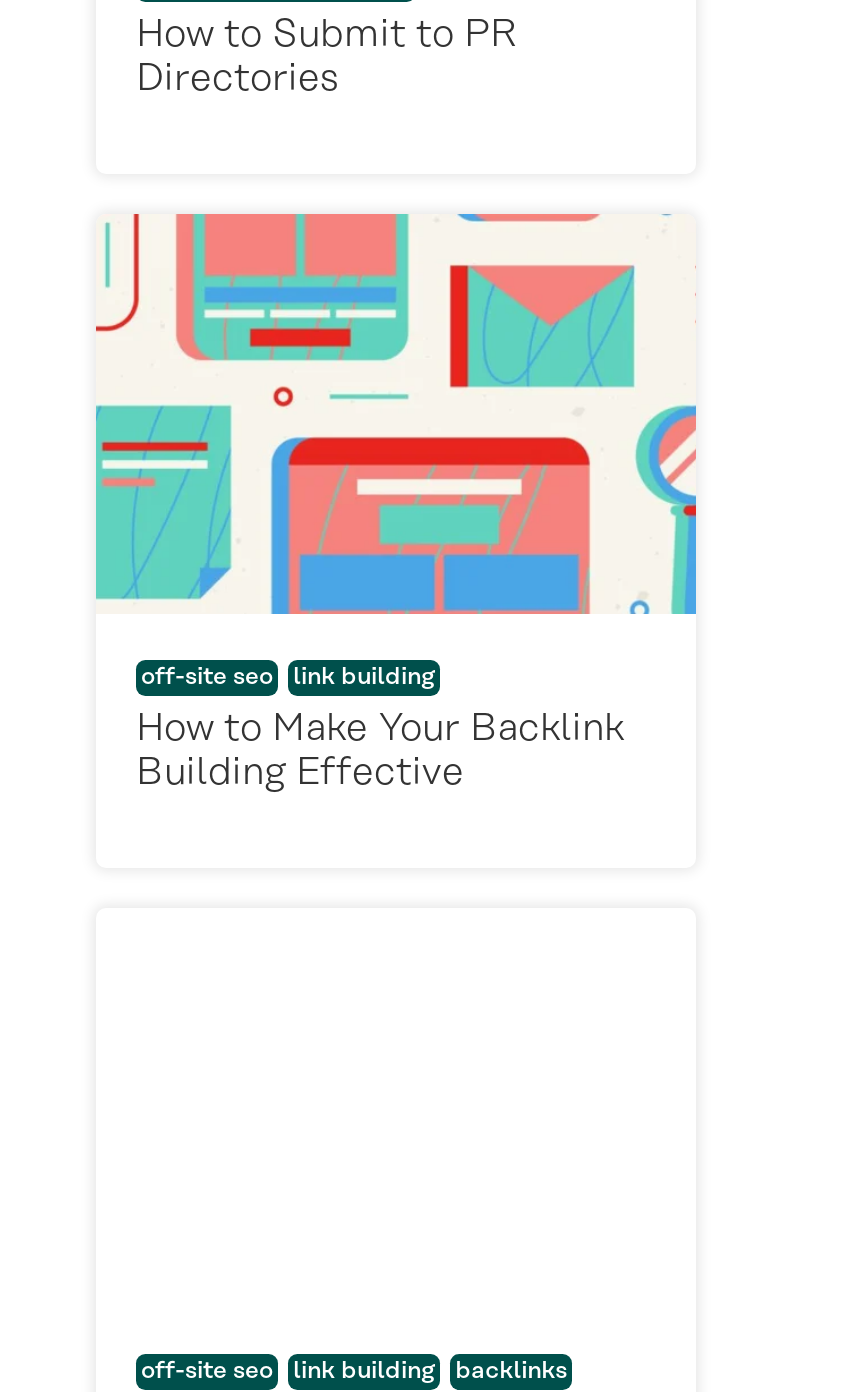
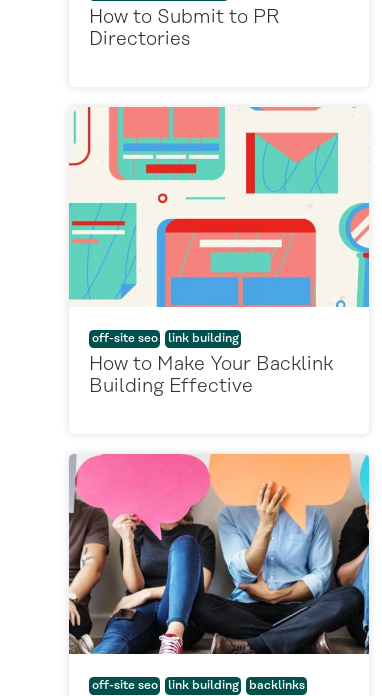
none -> [68,453,370,655] [image]

